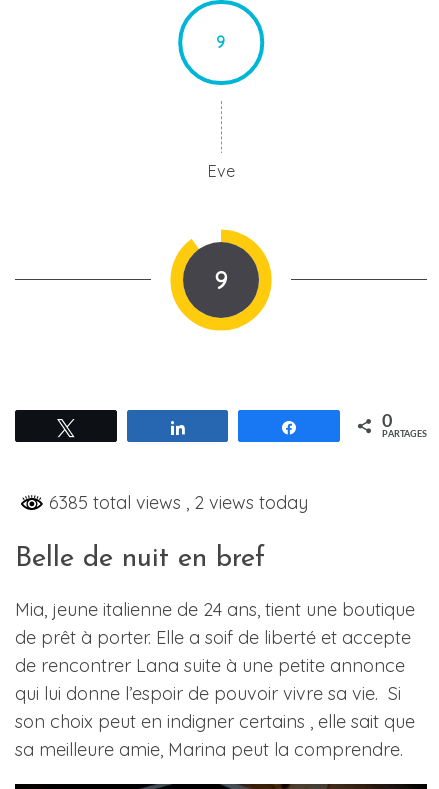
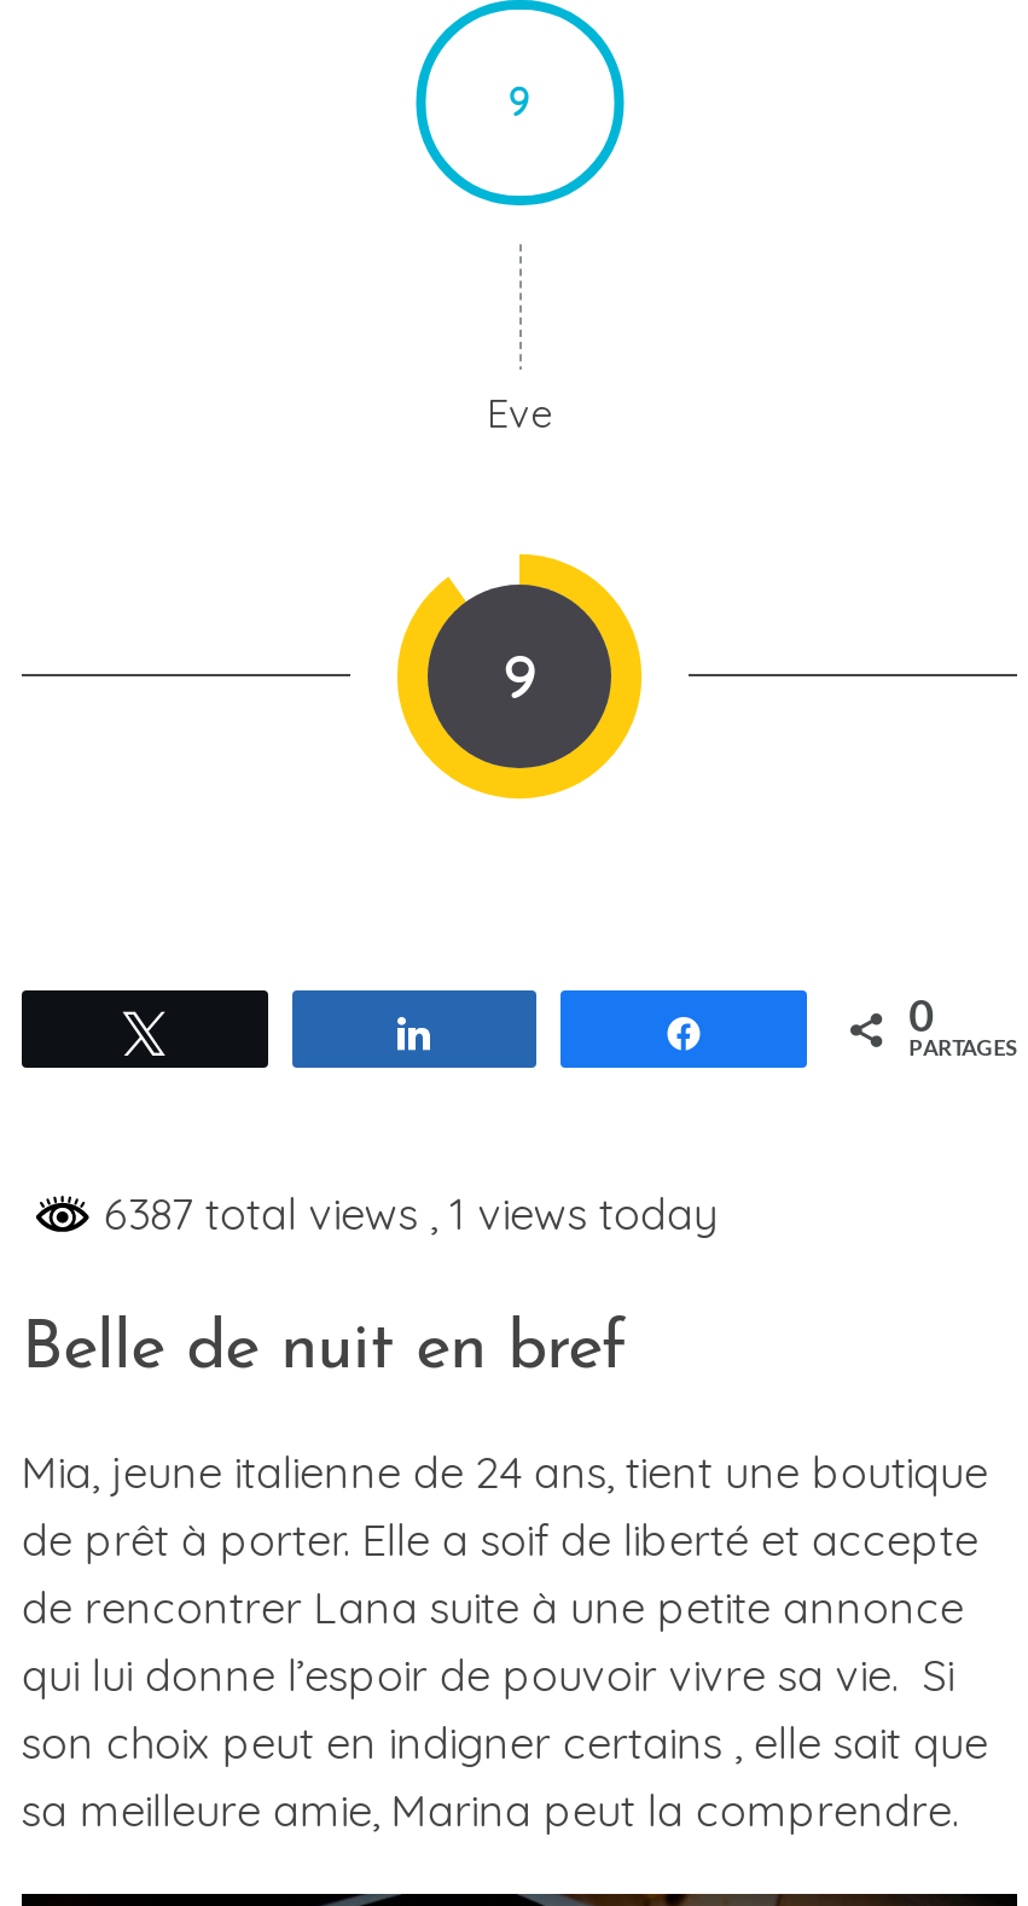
[44,491,308,514] 6385 total views, 2 views today -> [92,1185,717,1241] 6387 total views, 1 views today

